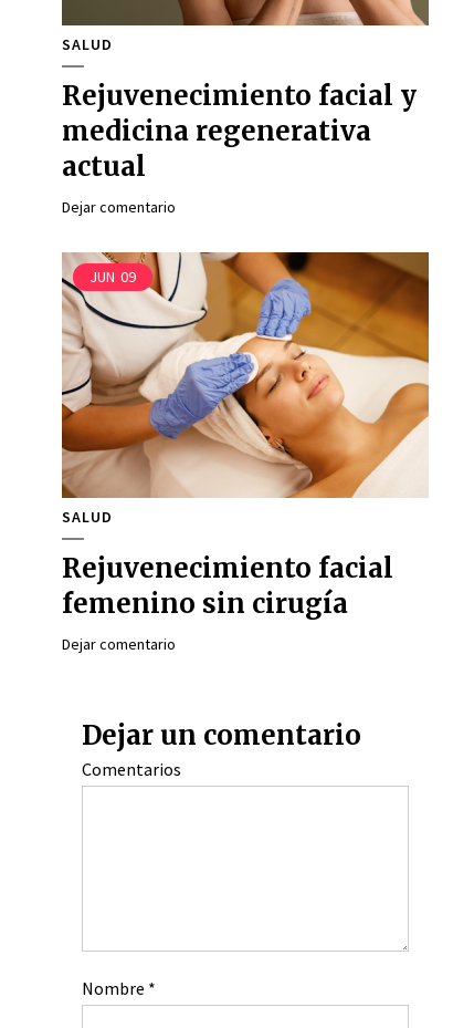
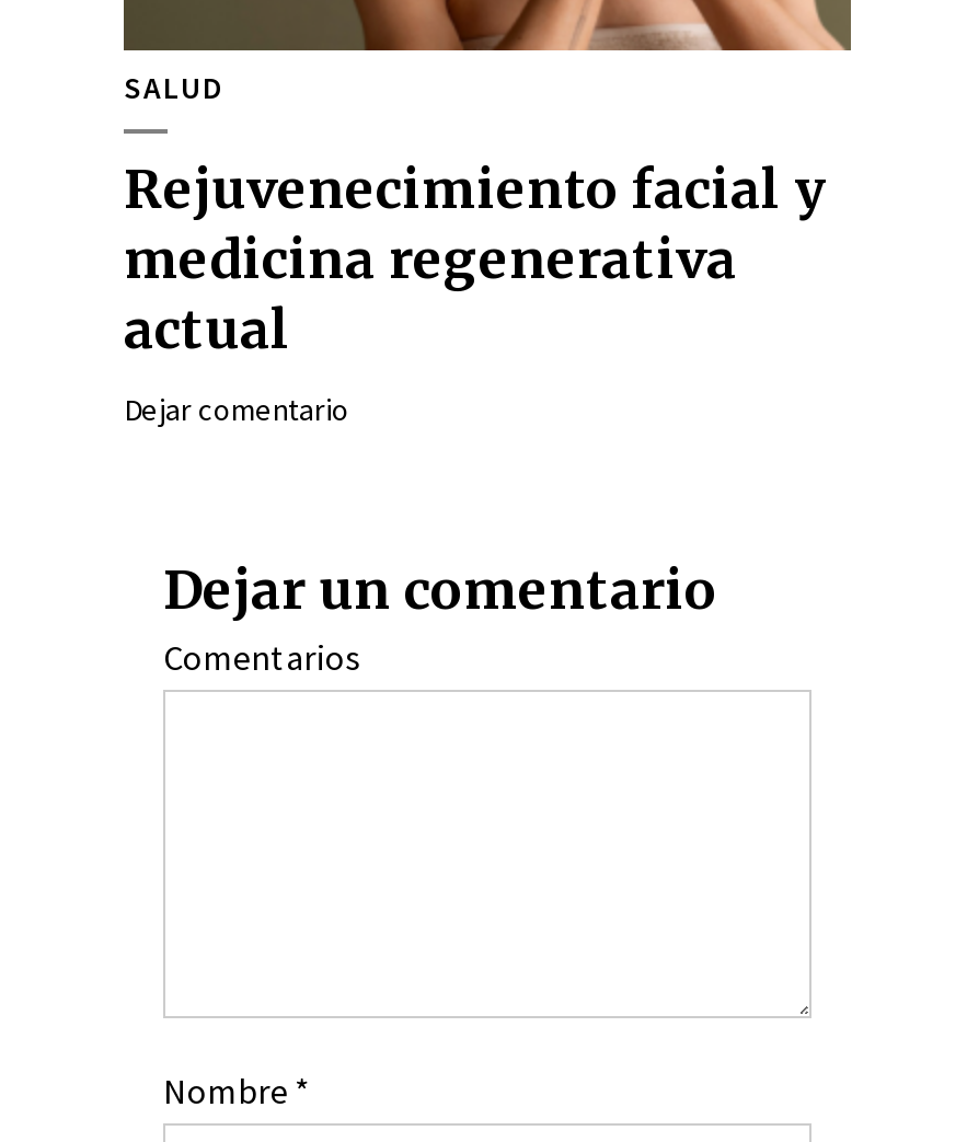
[61,251,430,499] [image] | JUN 09 -> none
[62,507,393,654] SALUD | Rejuvenecimiento facial | femenino sin cirugía | Dejar comentario -> none

